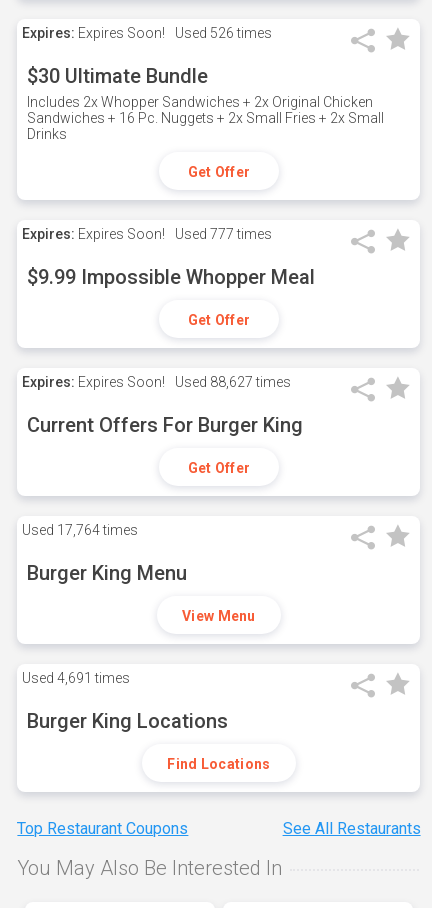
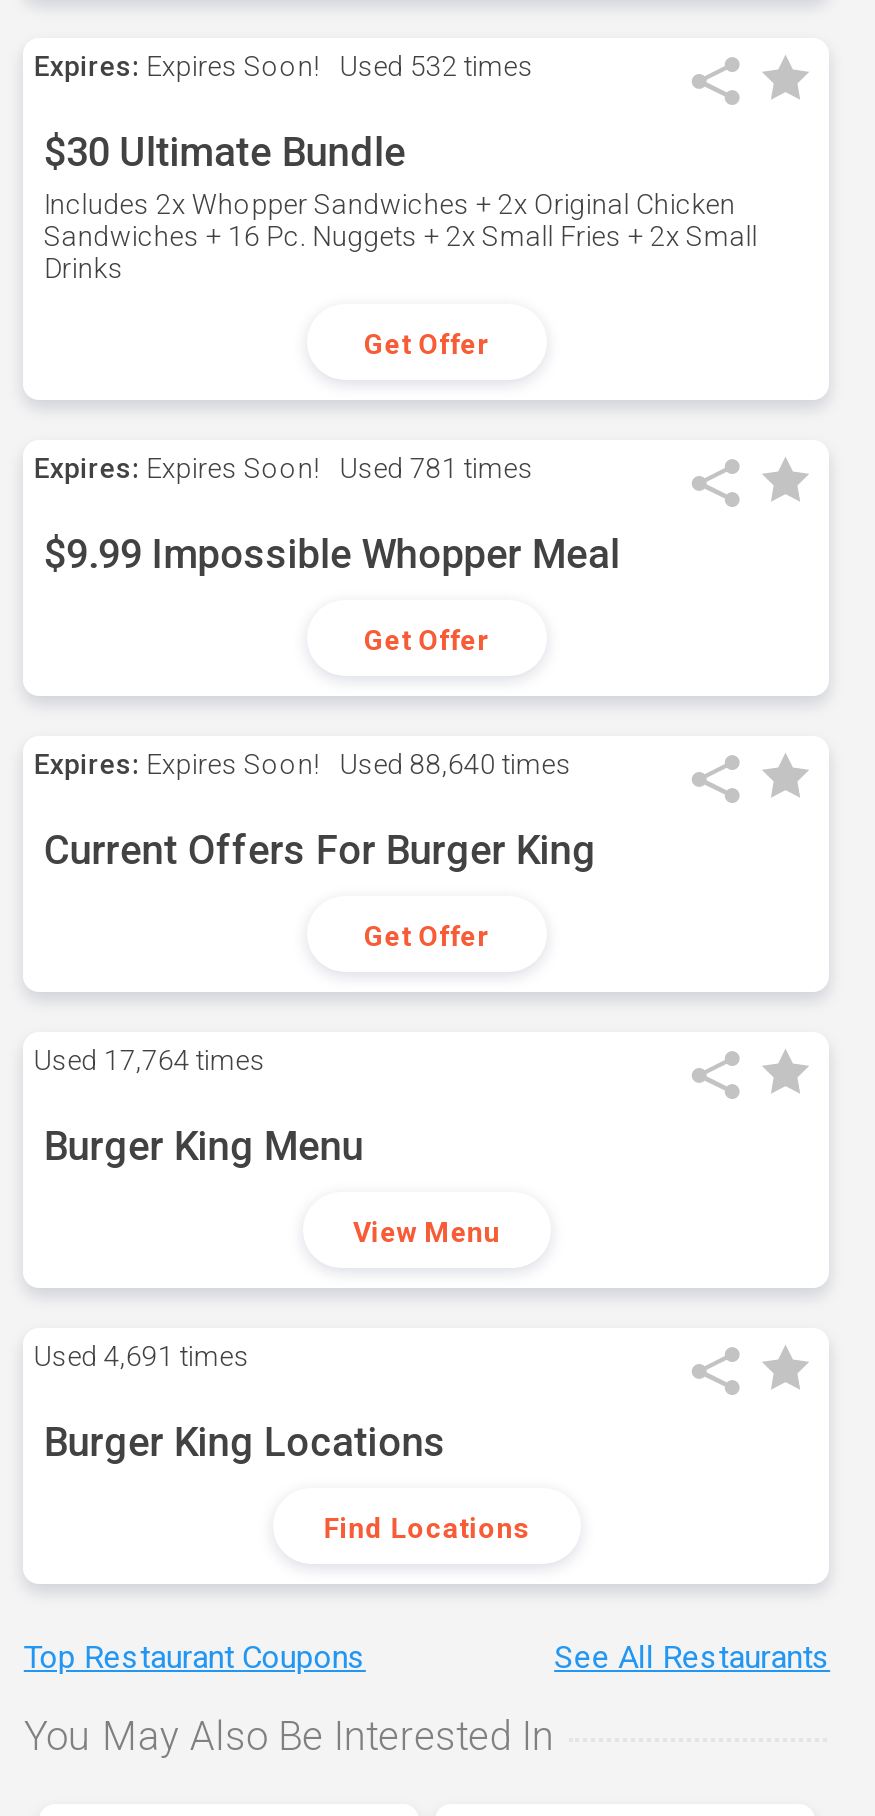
[22,25,272,41] Expires: Expires Soon! Used 526 times -> [34,50,534,82] Expires: Expires Soon! Used 532 times
[22,226,272,242] Expires: Expires Soon! Used 777 times -> [34,452,534,484] Expires: Expires Soon! Used 781 times
[22,374,291,390] Expires: Expires Soon! Used 88,627 times -> [34,748,572,780] Expires: Expires Soon! Used 88,640 times

